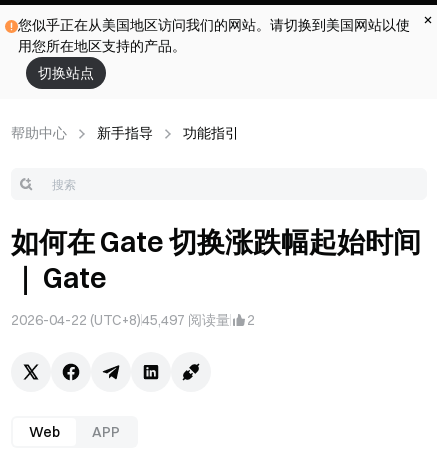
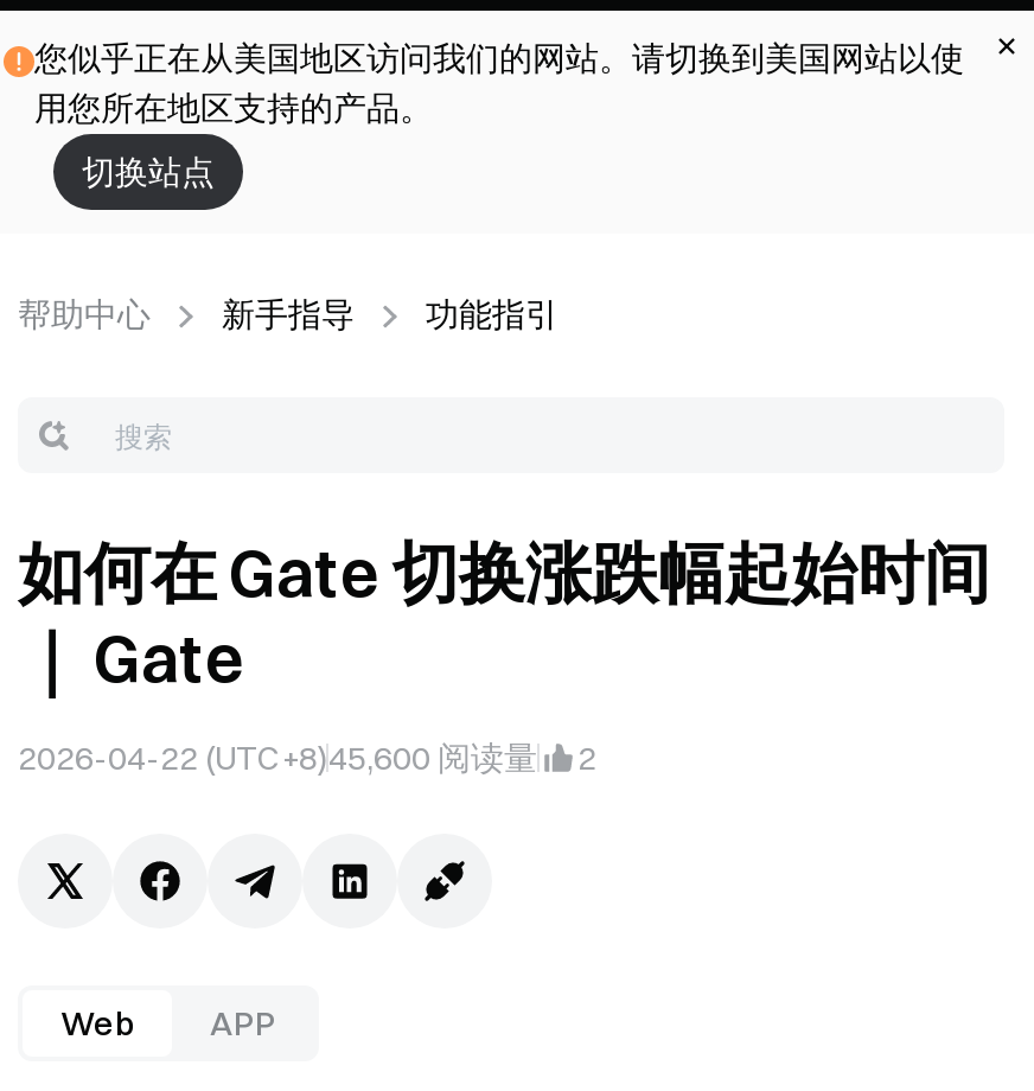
[11,311,255,329] 2026-04-22 (UTC+8)45,497阅读量 2 -> [18,736,596,779] 2026-04-22 (UTC+8)45,600阅读量 2

